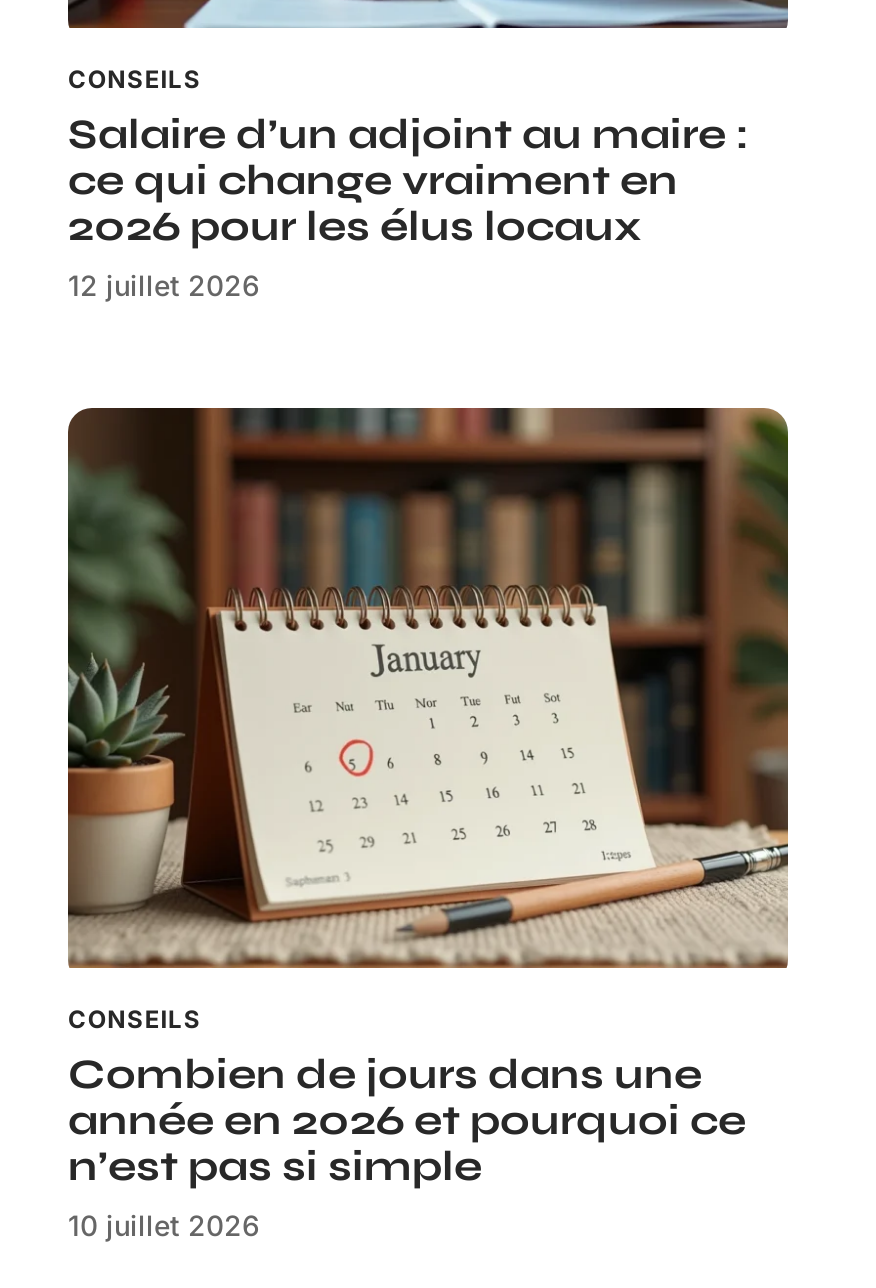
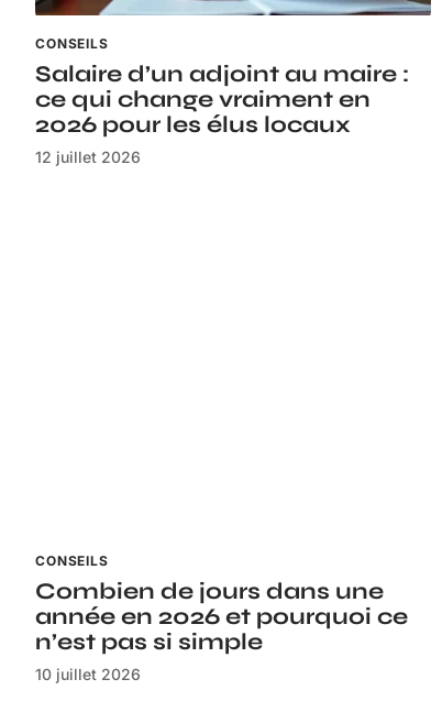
[66,406,790,970] [image] -> none

